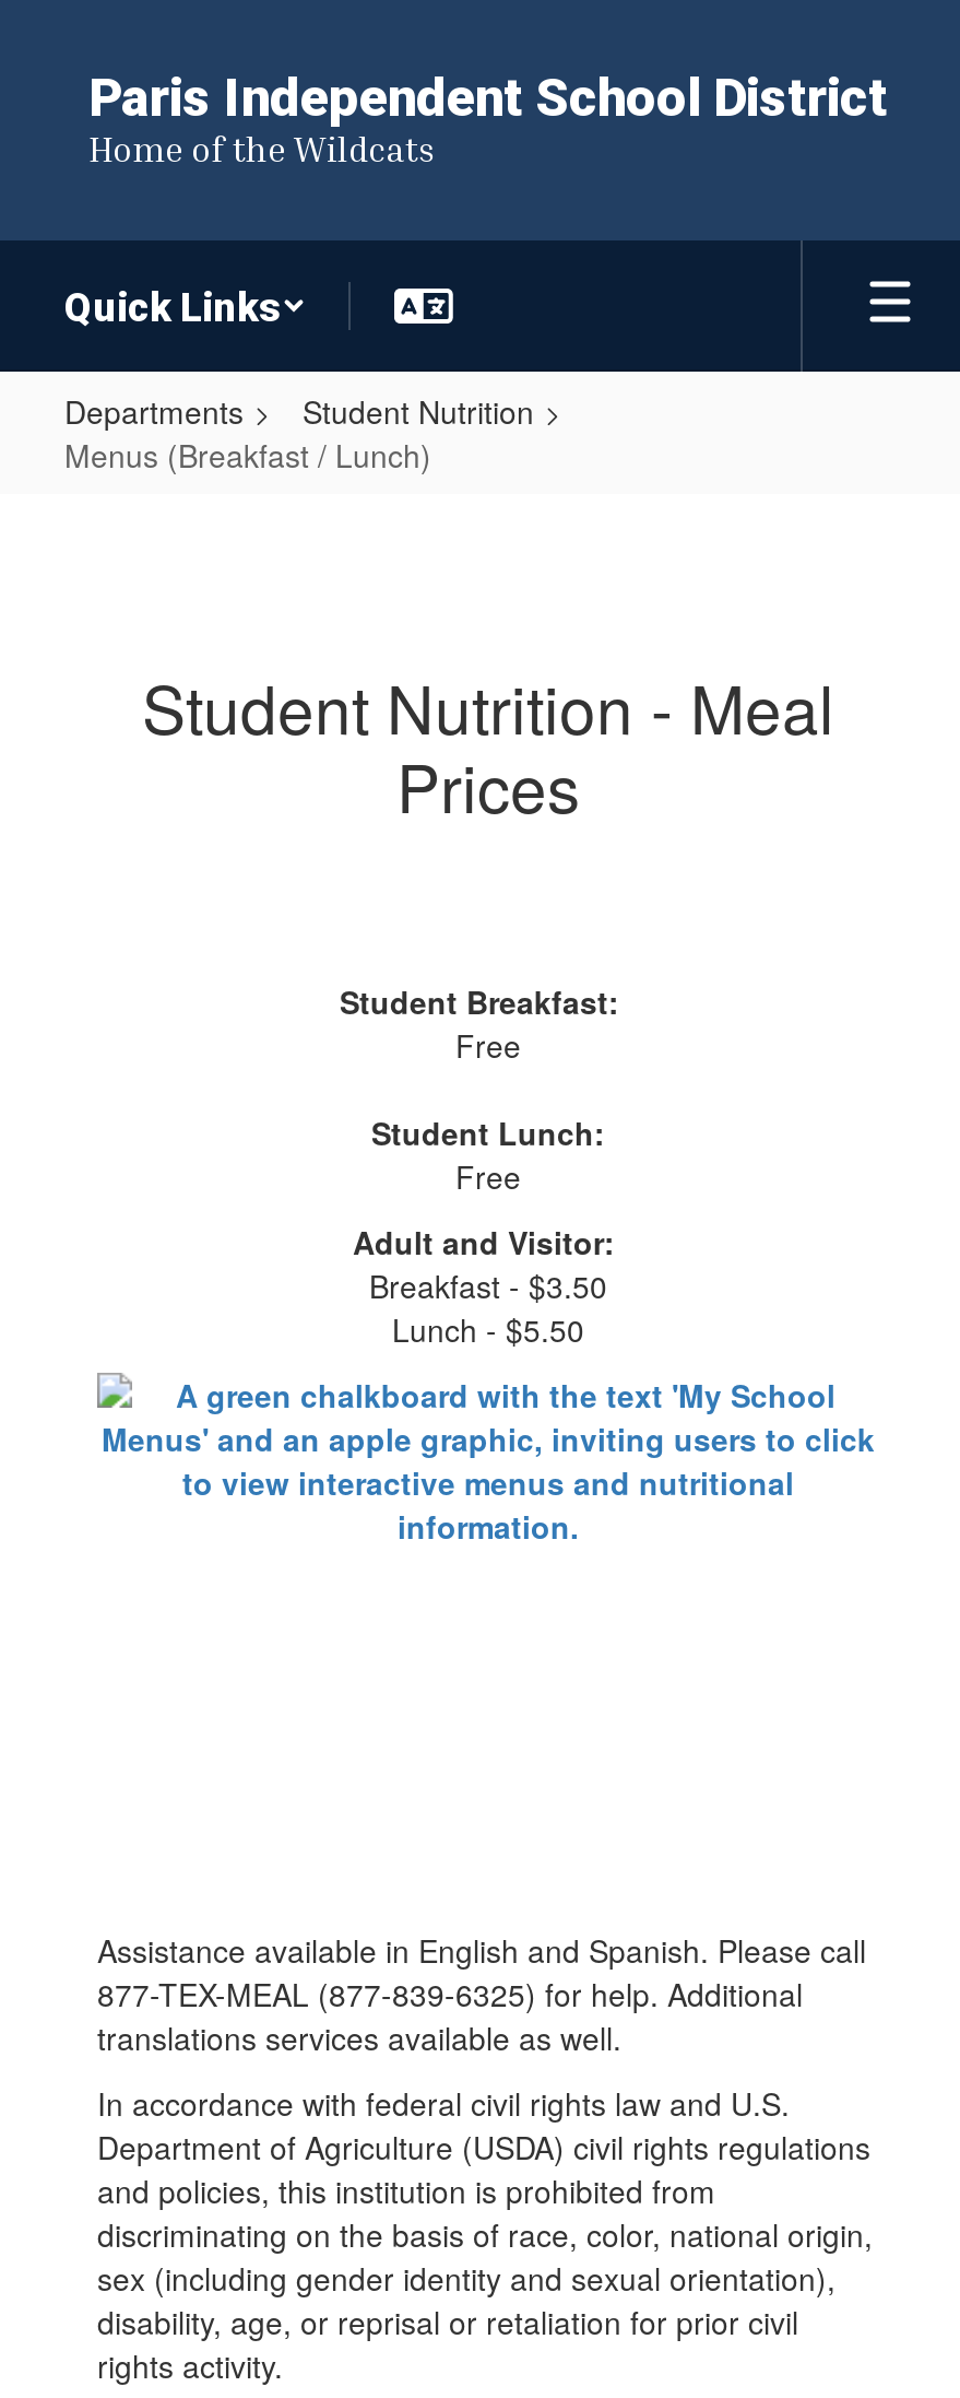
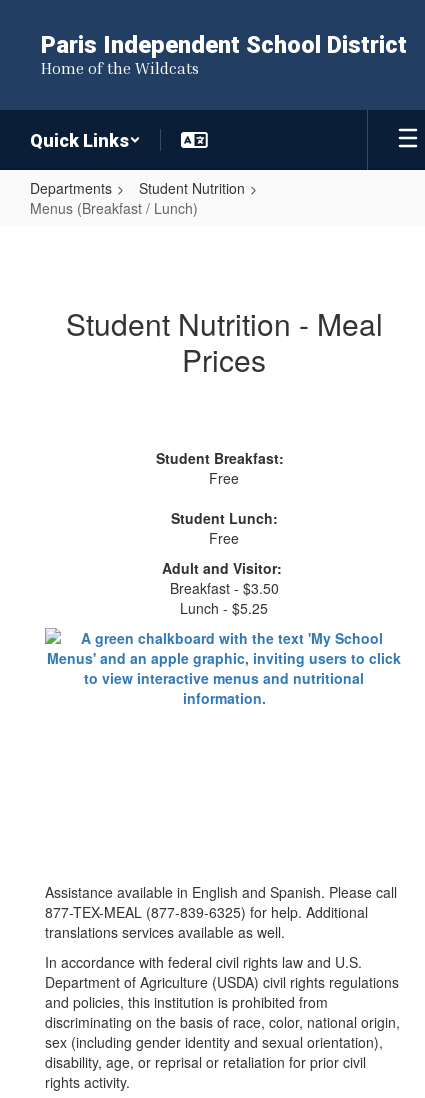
[392,1307,584,1351] Lunch - $5.50 -> [180,598,268,618] Lunch - $5.25

